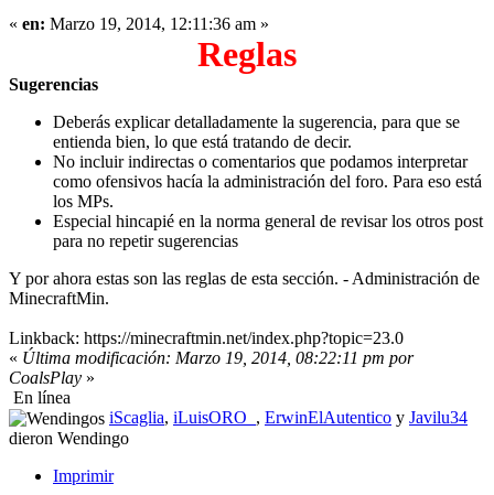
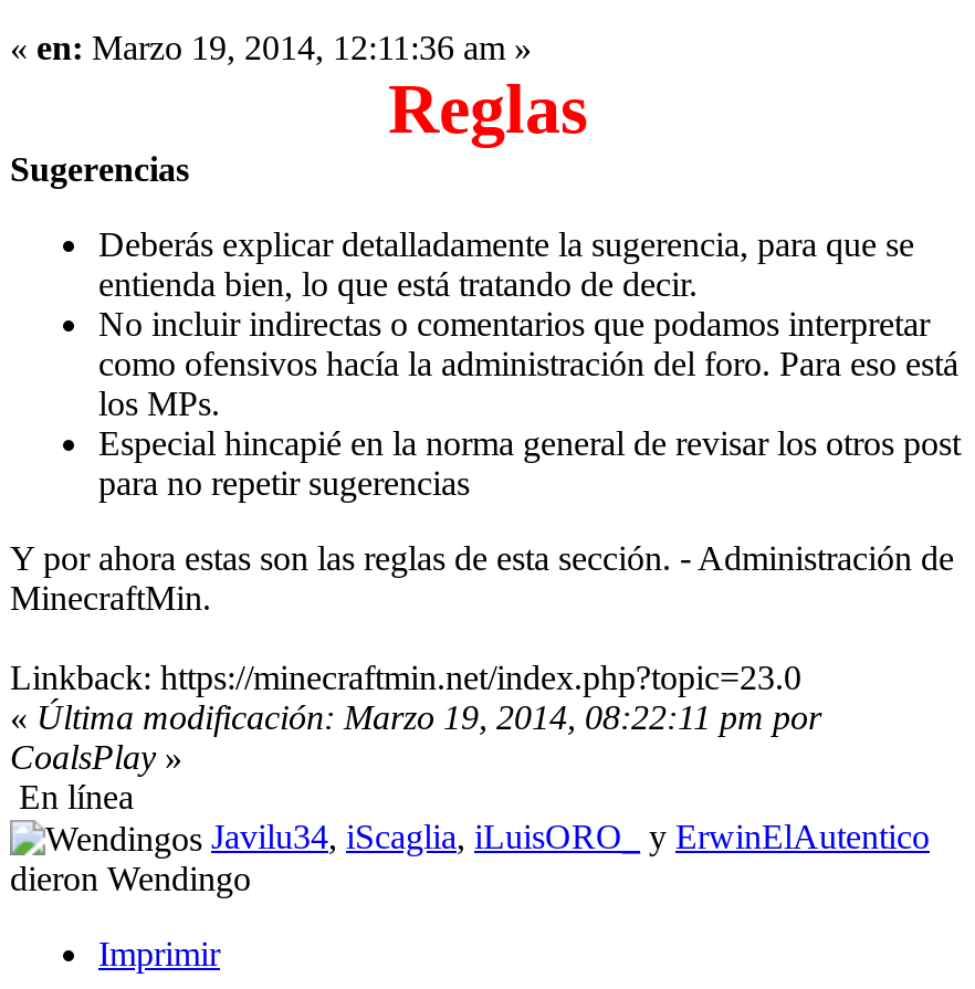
[109,408,468,426] iScaglia, iLuisORO_, ErwinElAutentico y Javilu34 -> [211,817,930,855] Javilu34, iScaglia, iLuisORO_ y ErwinElAutentico

